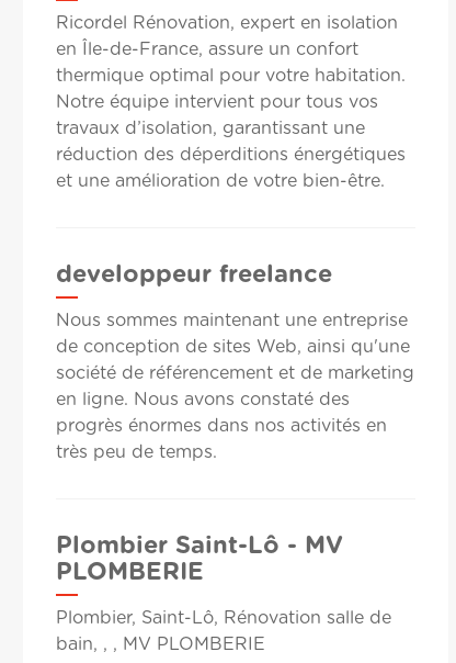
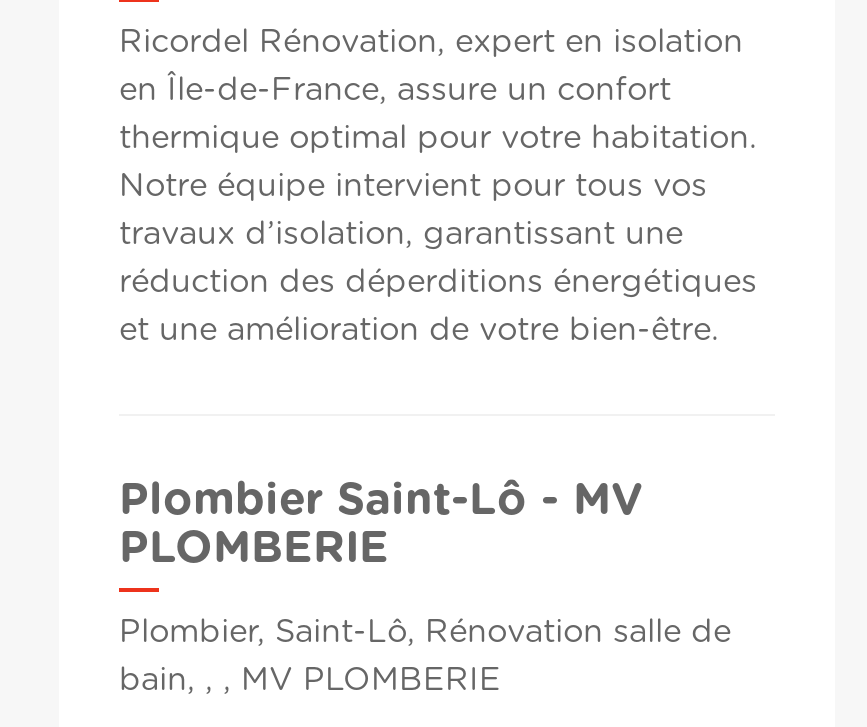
[56,263,414,462] developpeur freelance | Nous sommes maintenant une entreprise | de conception de sites Web, ainsi qu'une | société de référencement et de marketing | en ligne. Nous avons constaté des | progrès énormes dans nos activités en | très peu de temps. -> none

